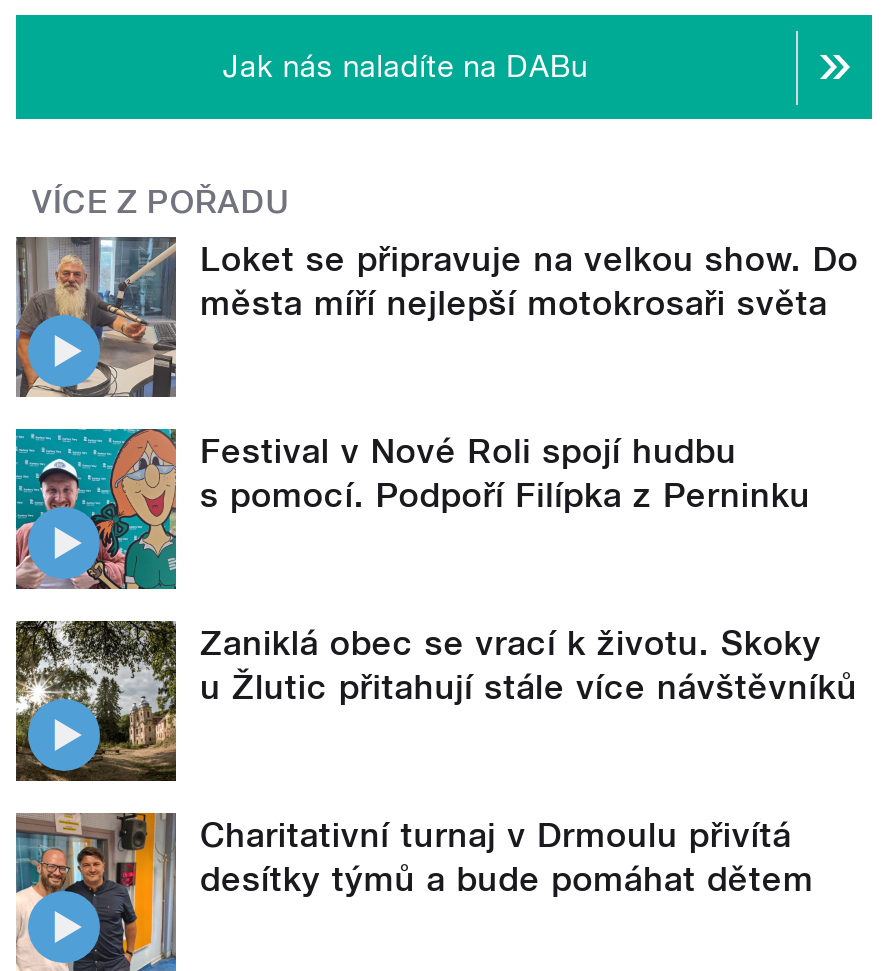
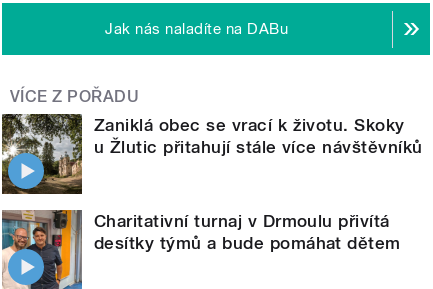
[14,237,858,399] [image] | Loket se připravuje na velkou show. Do | města míří nejlepší motokrosaři světa -> none
[14,427,811,591] [image] | Festival v Nové Roli spojí hudbu | s pomocí. Podpoří Filípka z Perninku -> none

